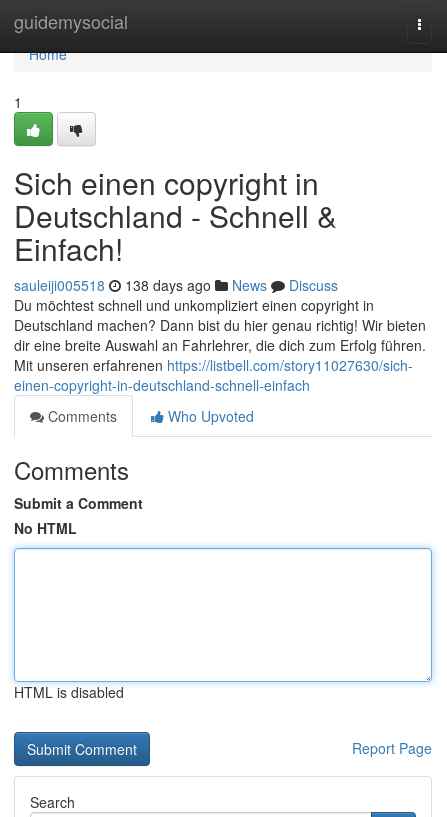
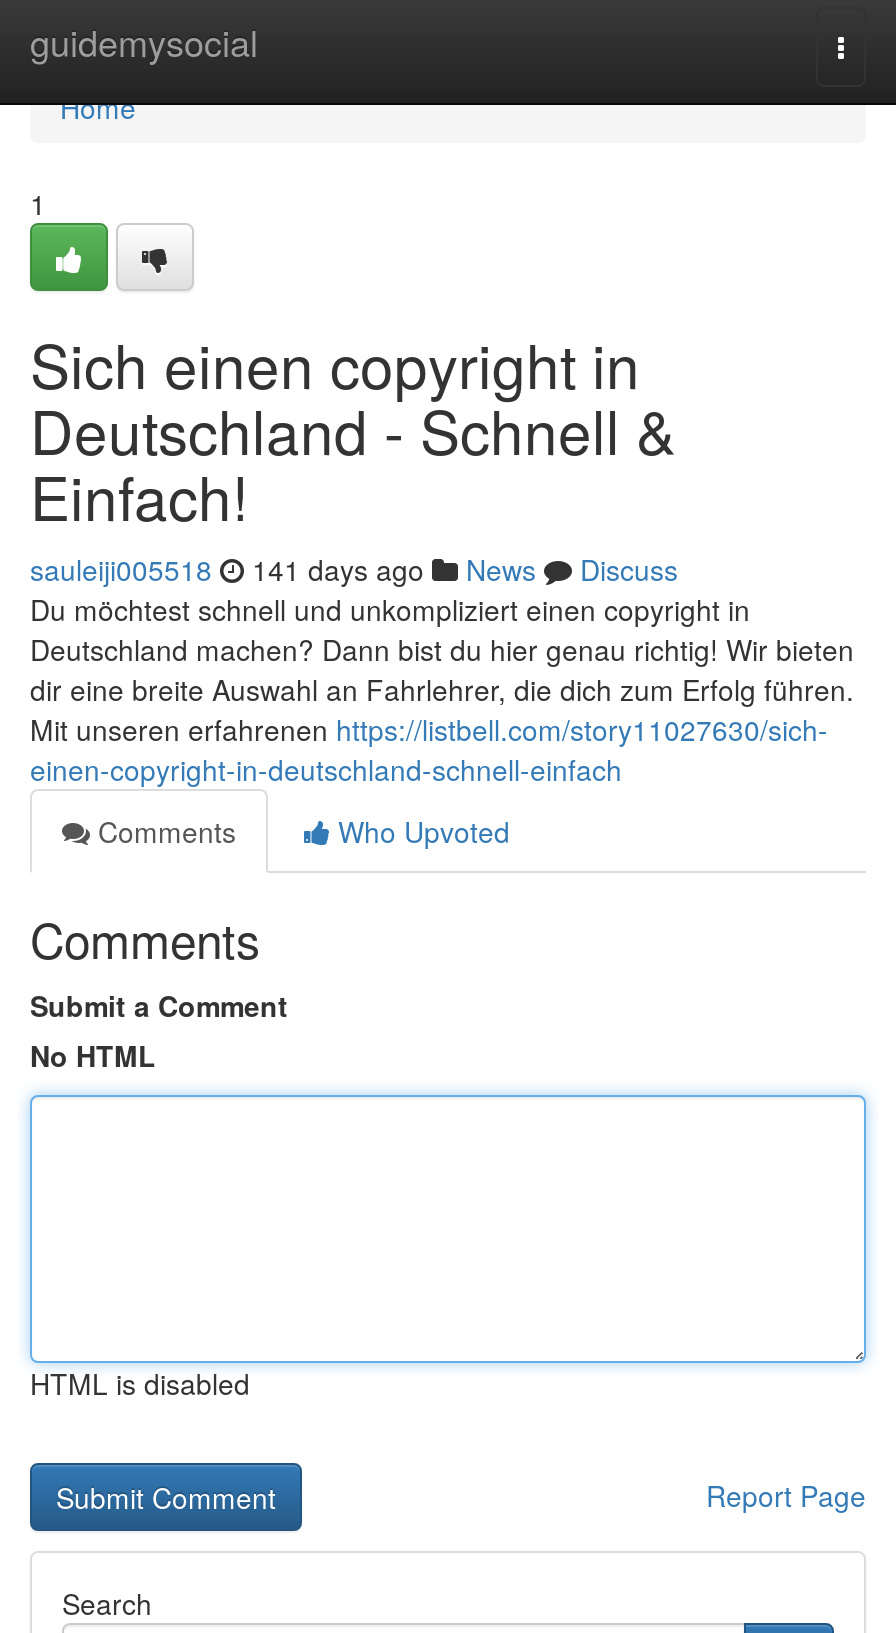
[14,275,338,295] sauleiji005518 138 days ago News Discuss -> [30,549,678,589] sauleiji005518 141 days ago News Discuss

